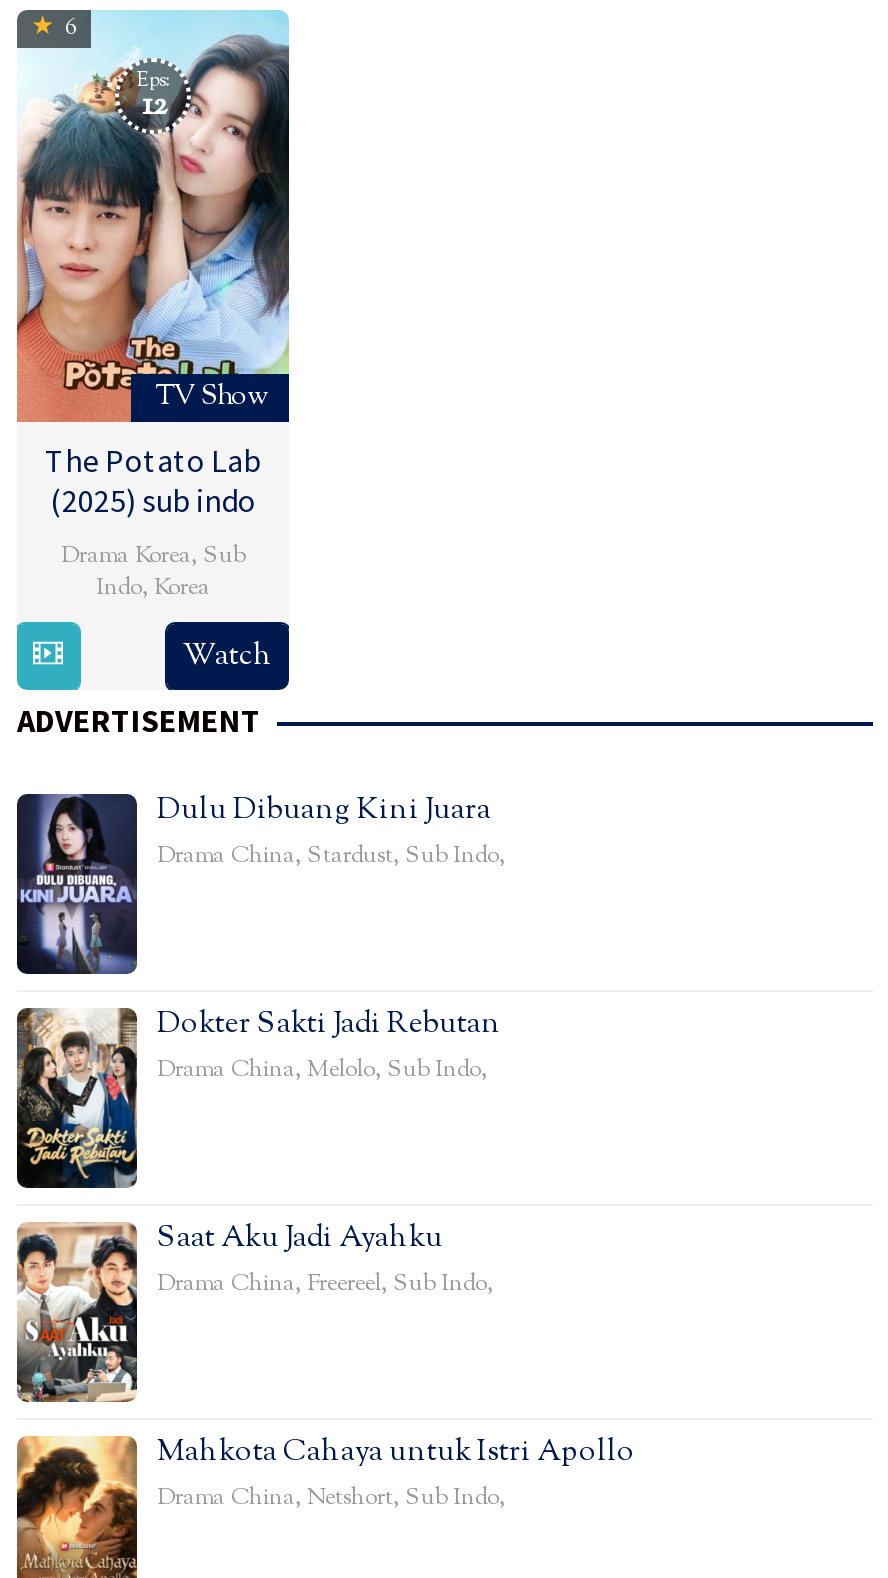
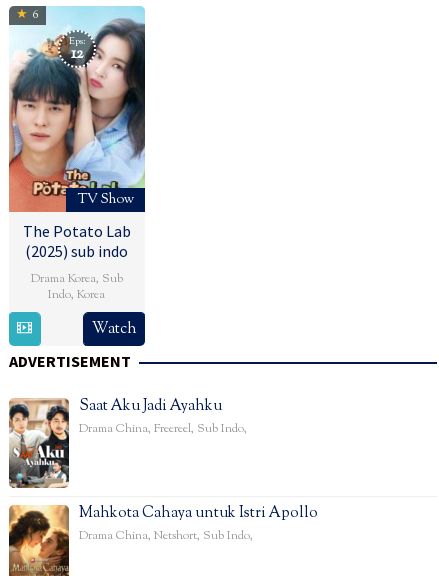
[15,790,505,976] [image] | Dulu Dibuang Kini Juara | Drama China, Stardust, Sub Indo, -> none
[15,1004,501,1190] [image] | Dokter Sakti Jadi Rebutan | Drama China, Melolo, Sub Indo, -> none

